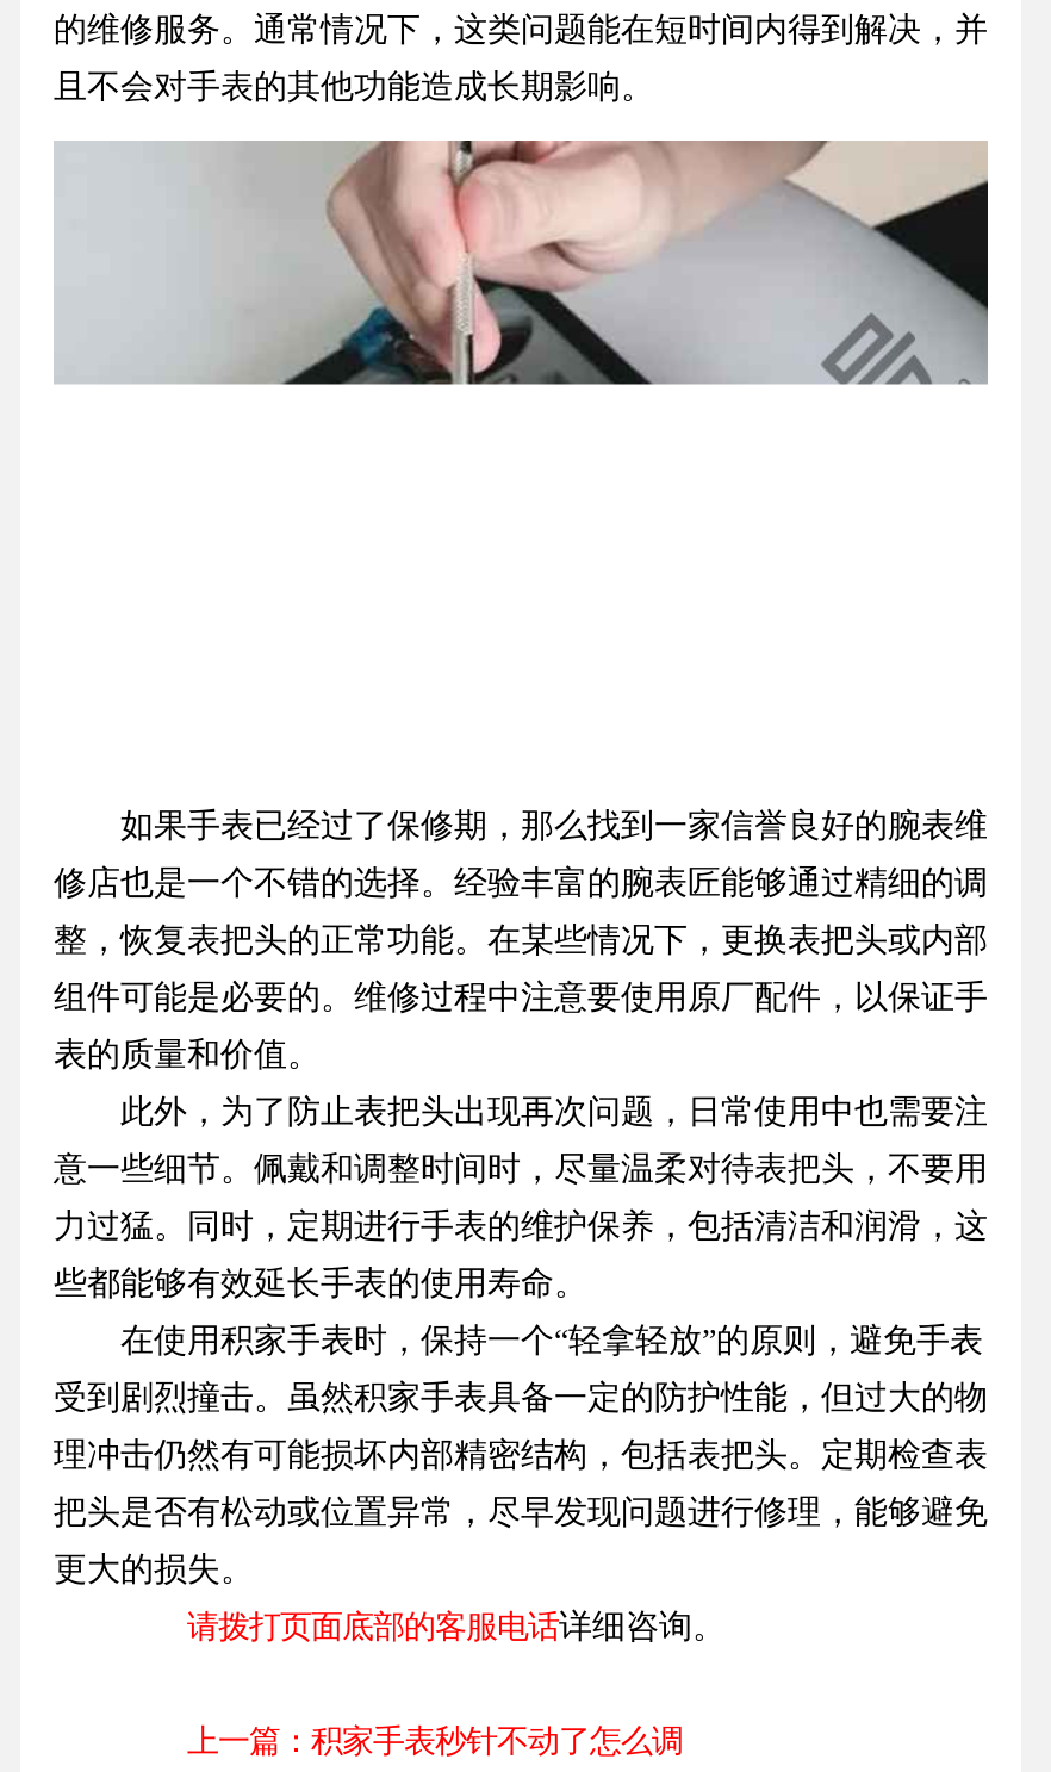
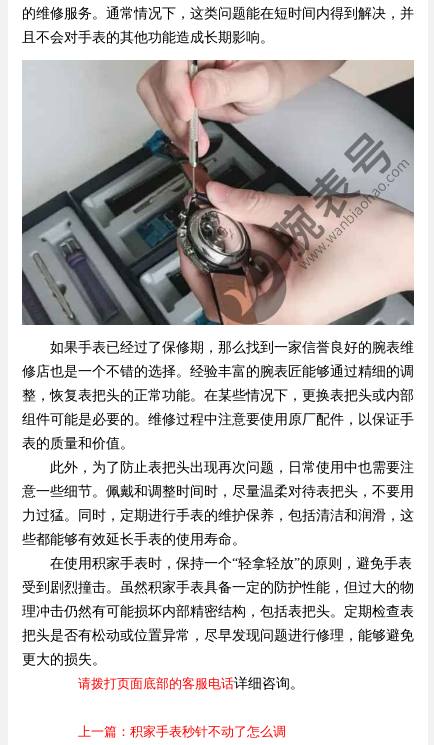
none -> [21,162,415,326] [image]

